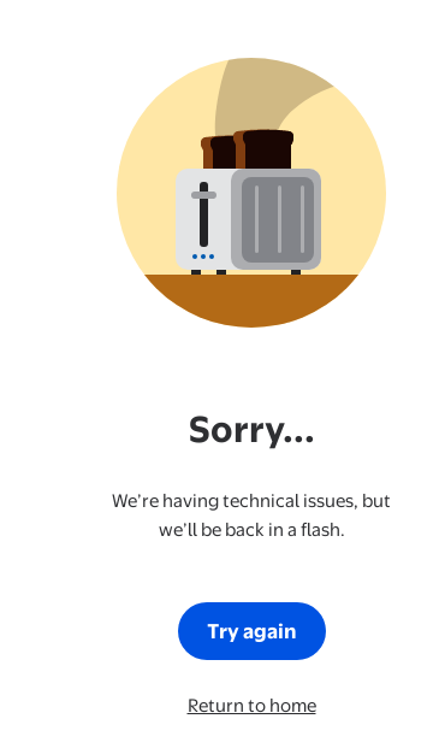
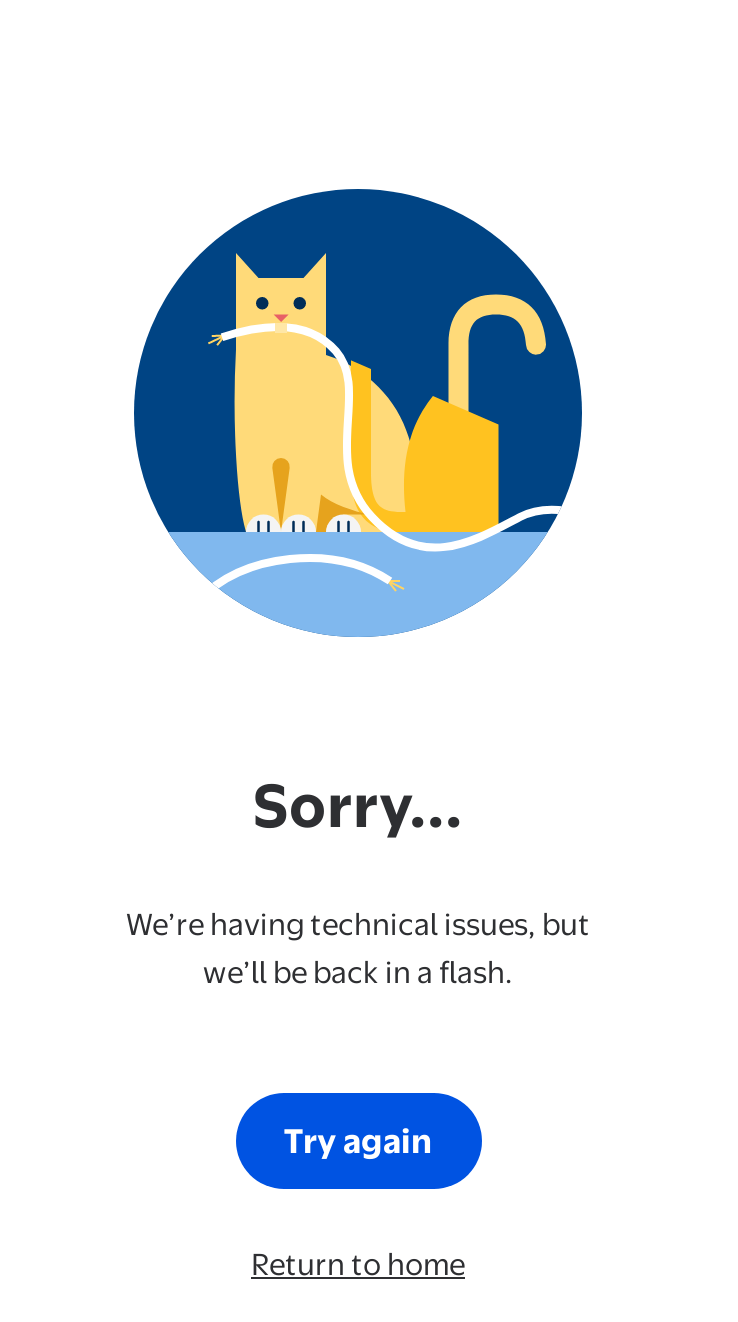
[117,58,386,329] [image] -> [132,187,584,639] [image]

